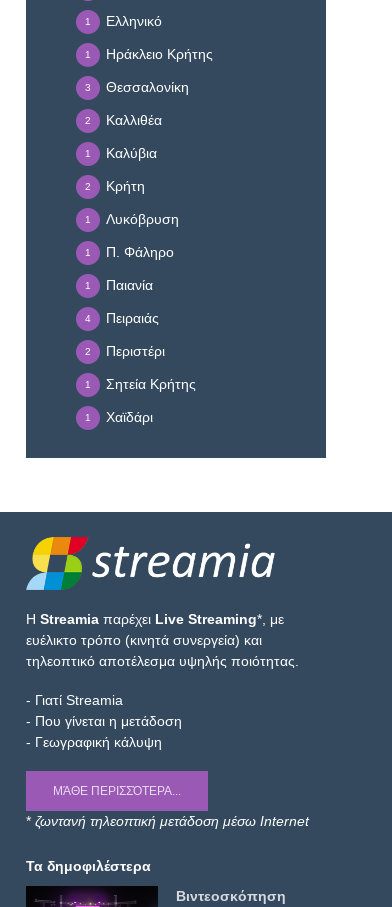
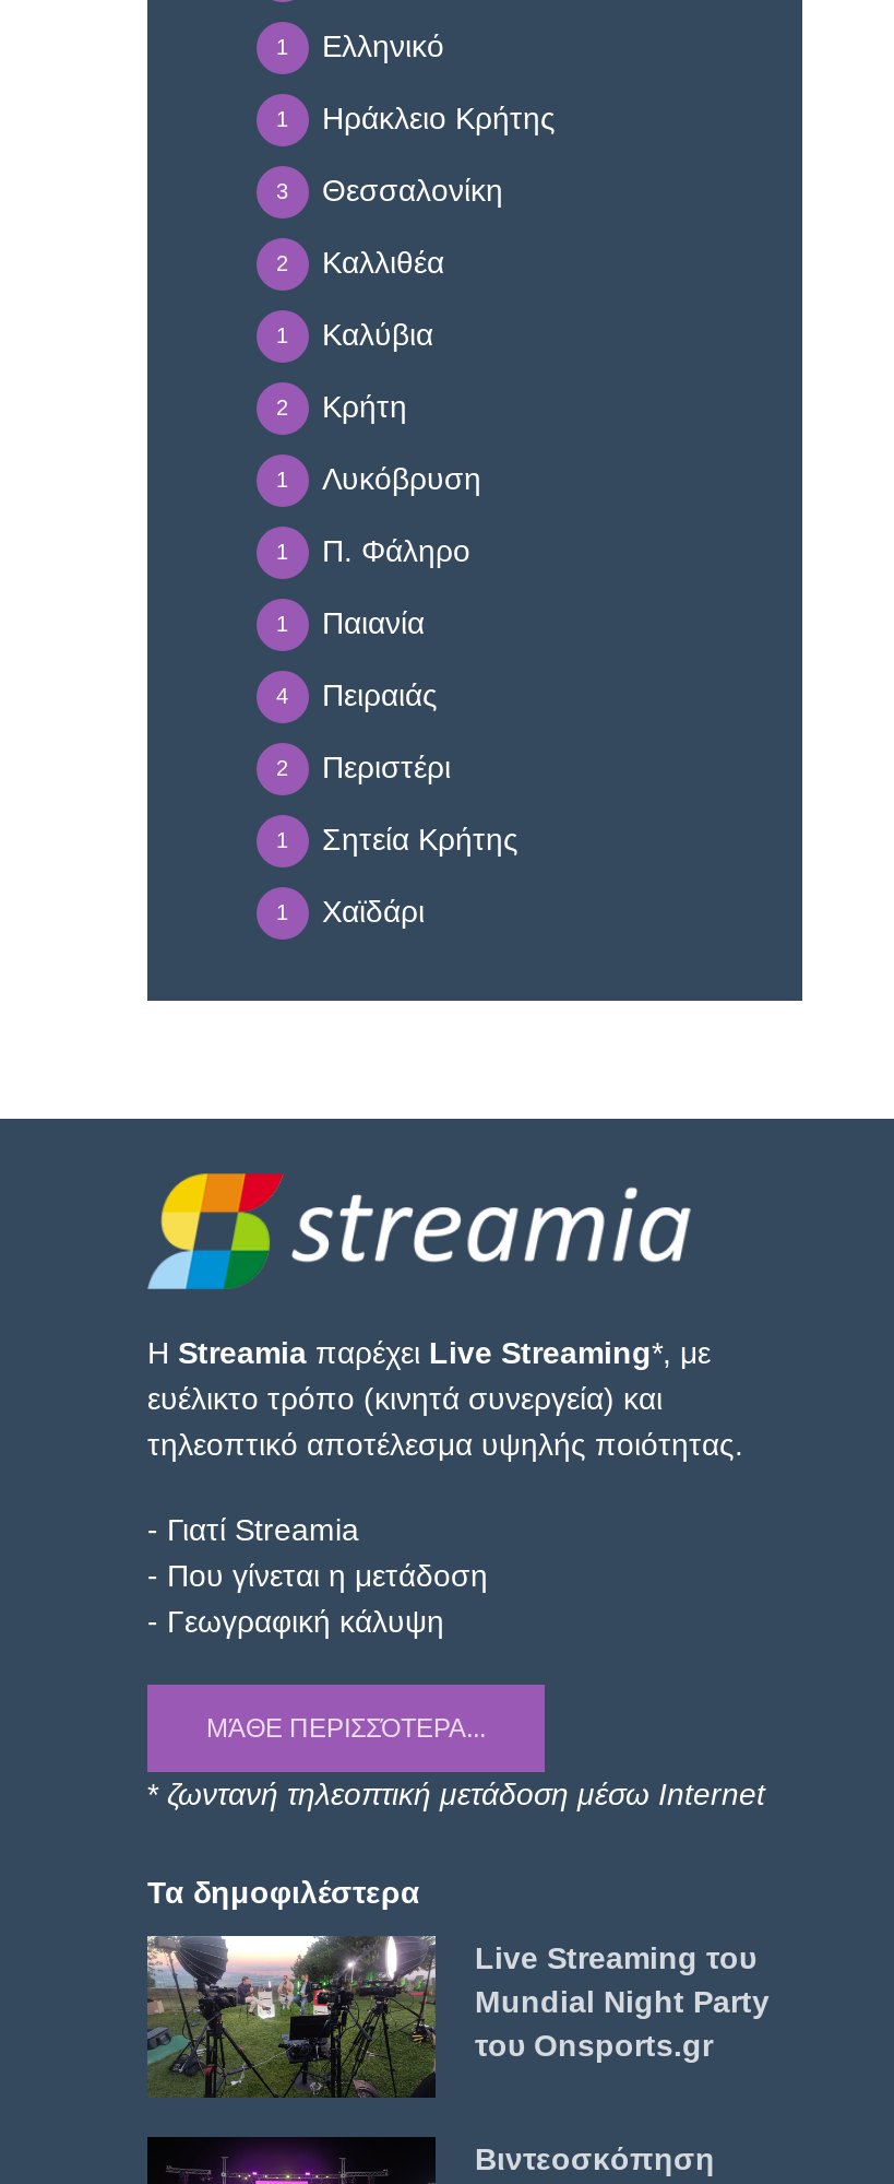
none -> [147,1934,770,2100] [image] | Live Streaming του | Mundial Night Party | του Onsports.gr

